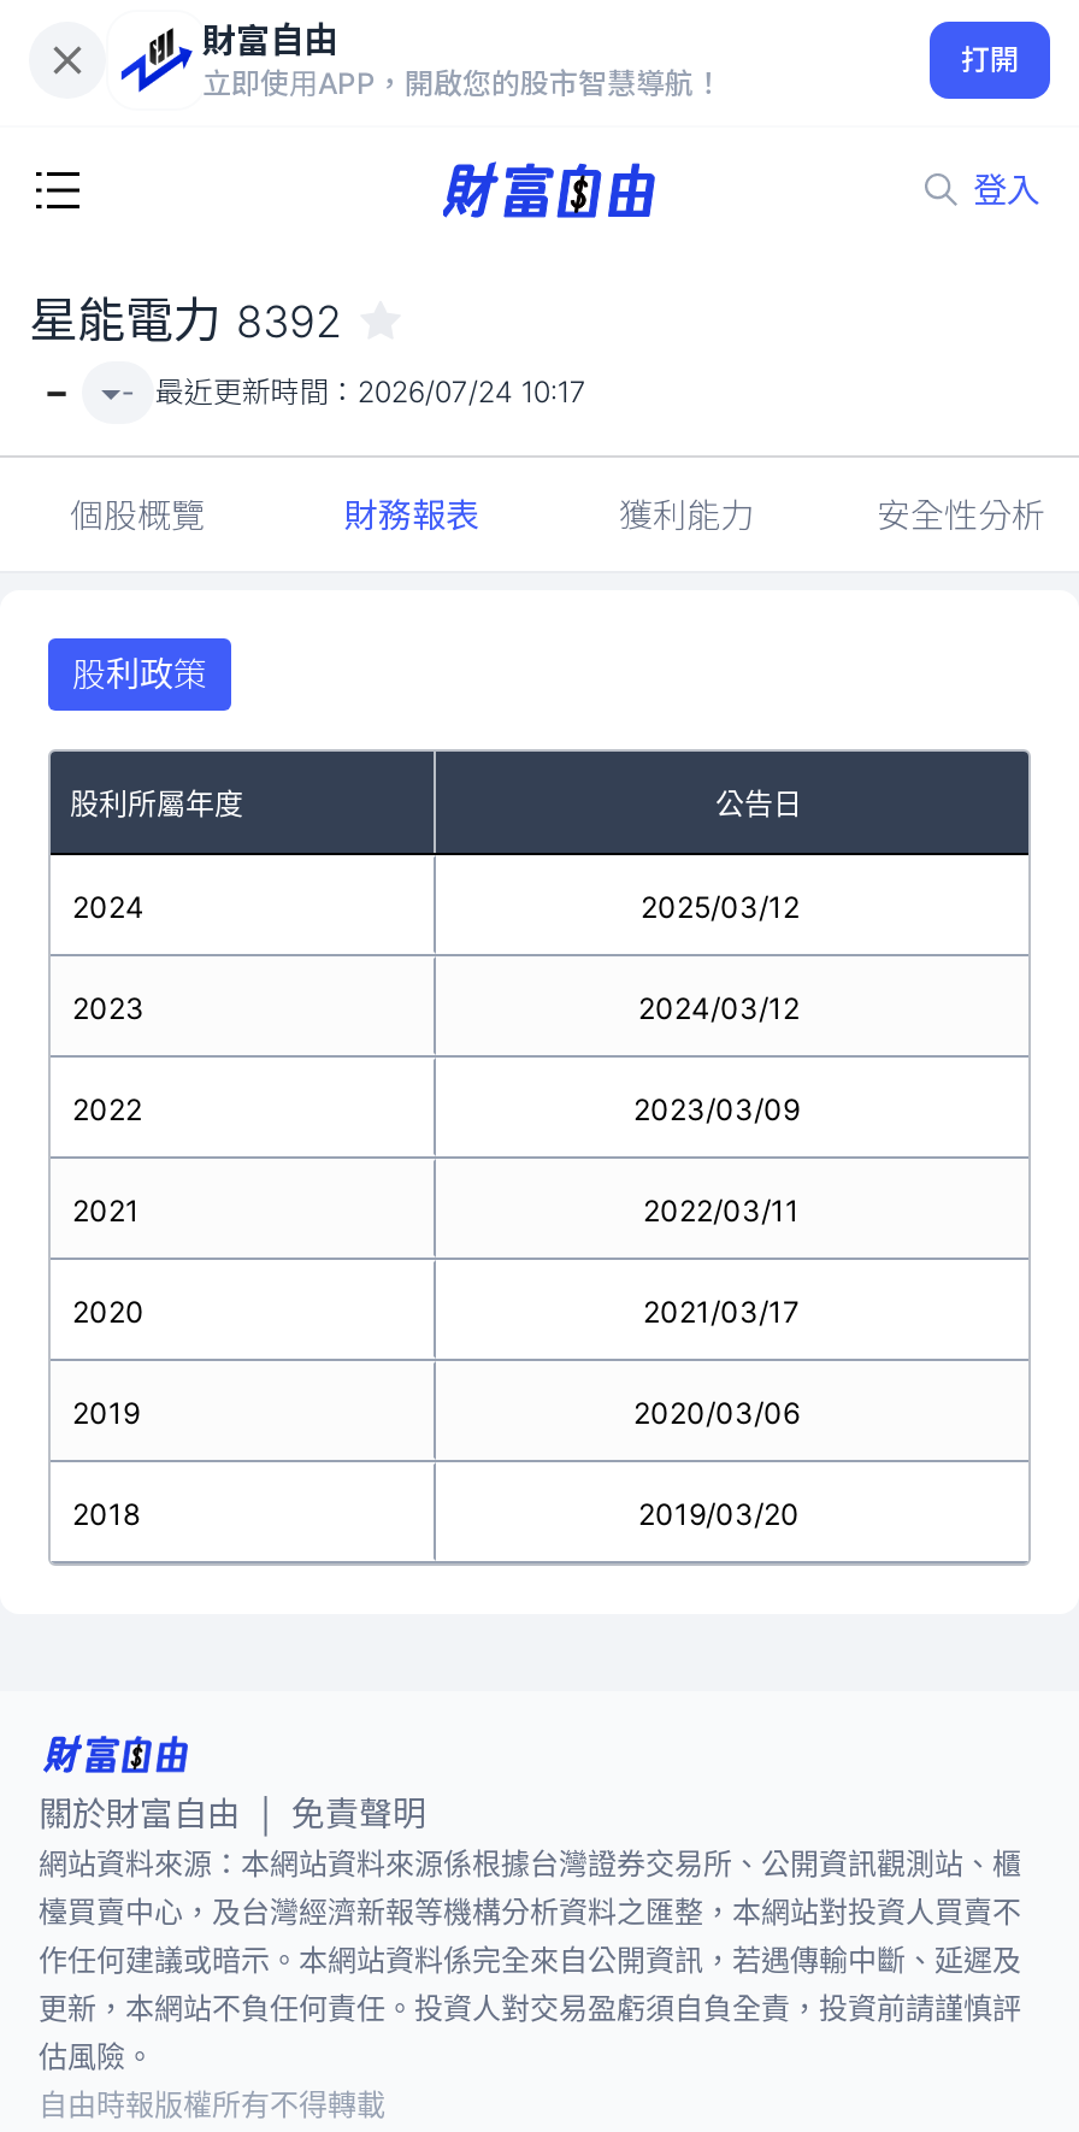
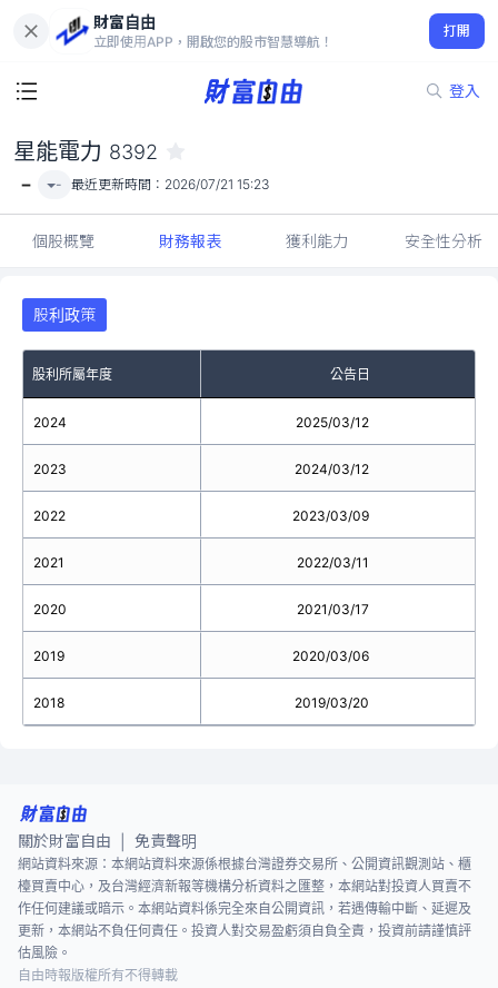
[121,373,586,410] - 最近更新時間：2026/07/24 10:17 -> [56,176,271,192] - 最近更新時間：2026/07/21 15:23

